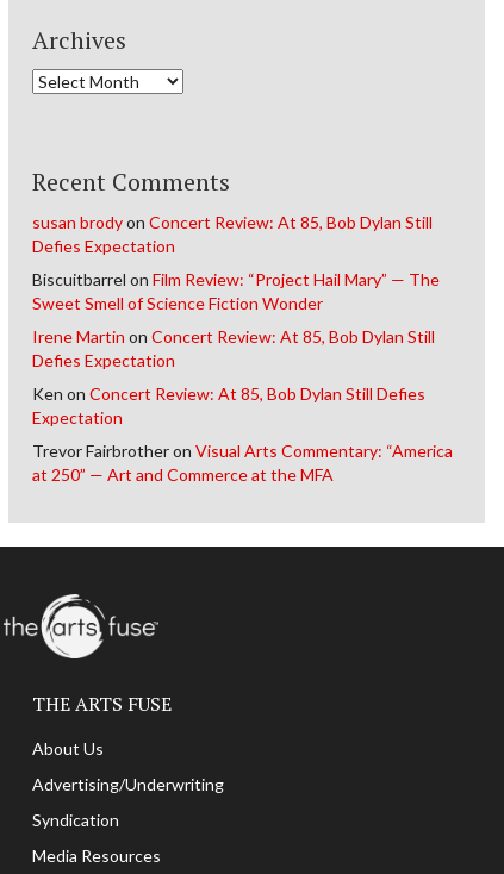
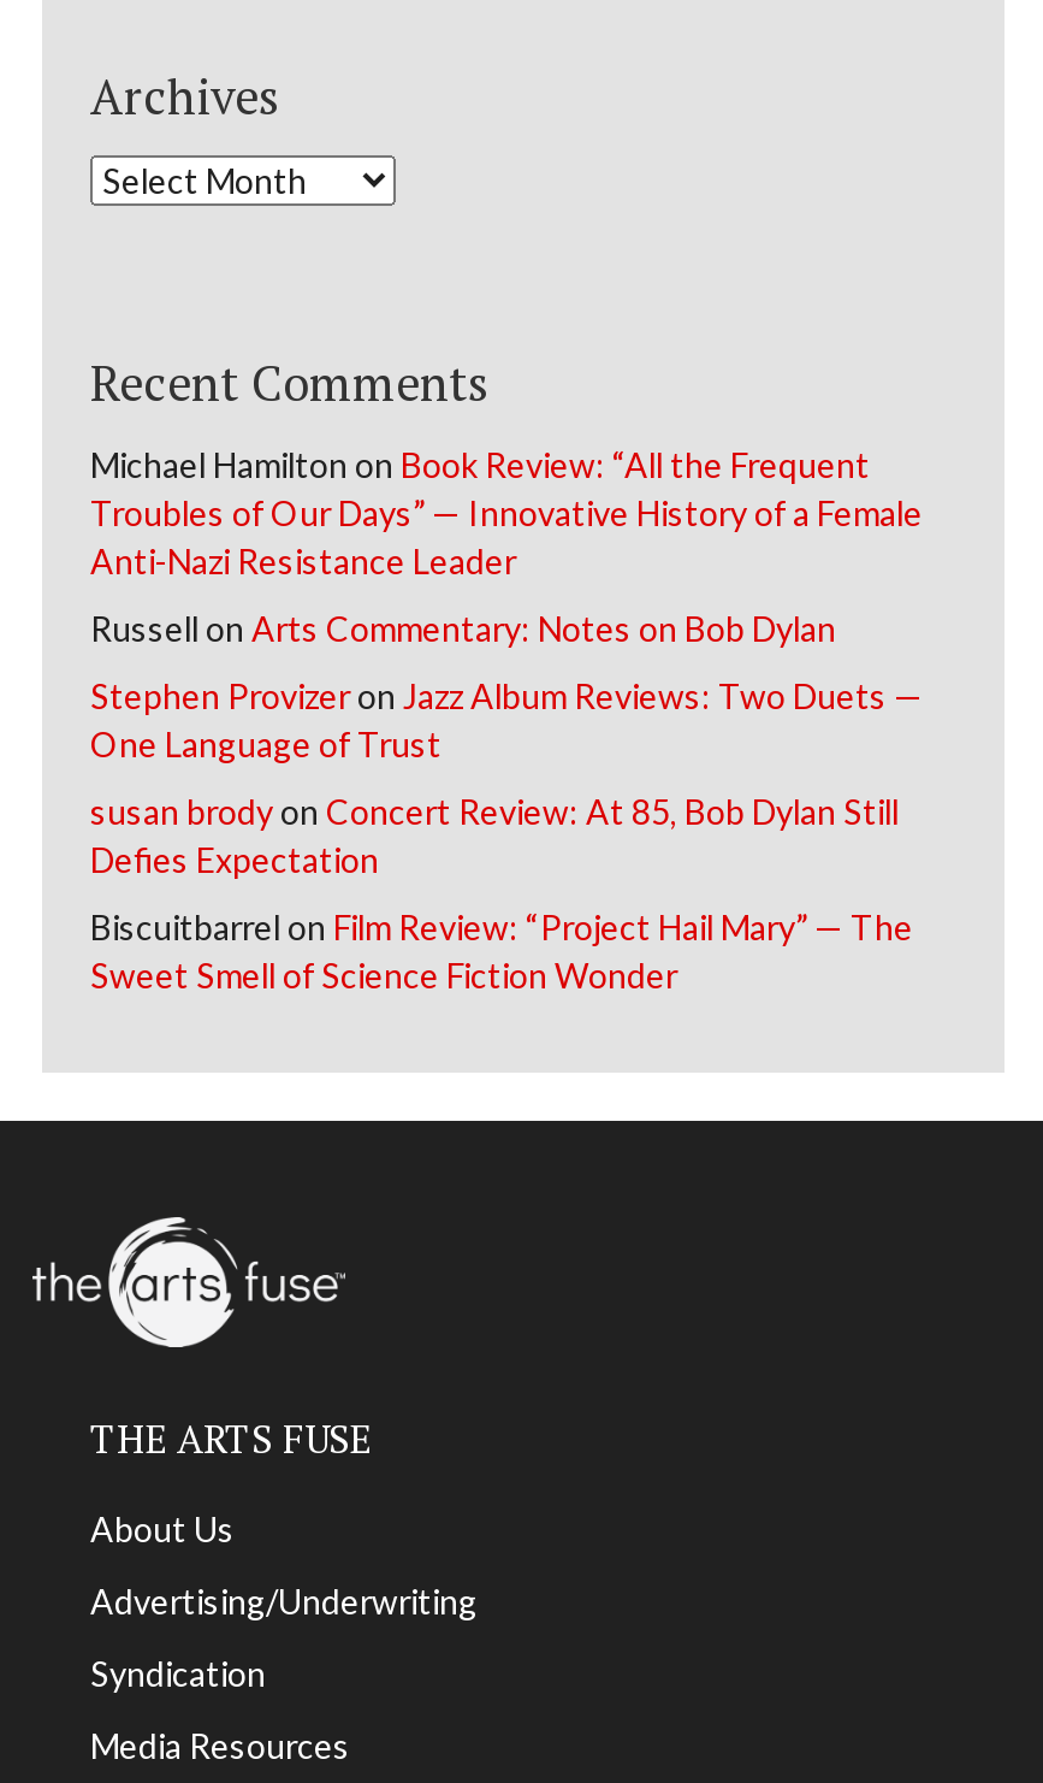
none -> [90,443,923,764] Michael Hamilton on Book Review: “All the Frequent | Troubles of Our Days” — Innovative History of a Female | Anti-Nazi Resistance Leader | Russell on Arts Commentary: Notes on Bob Dylan | Stephen Provizer on Jazz Album Reviews: Two Duets — | One Language of Trust
moved [32,211,440,313] -> [90,790,913,995]: susan brody on Concert Review: At 85, Bob Dylan Still | Defies Expectation | Biscuitbarrel on Film Review: “Project Hail Mary” — The | Sweet Smell of Science Fiction Wonder
[32,326,453,484] Irene Martin on Concert Review: At 85, Bob Dylan Still | Defies Expectation | Ken on Concert Review: At 85, Bob Dylan Still Defies | Expectation | Trevor Fairbrother on Visual Arts Commentary: “America | at 250” — Art and Commerce at the MFA -> none

